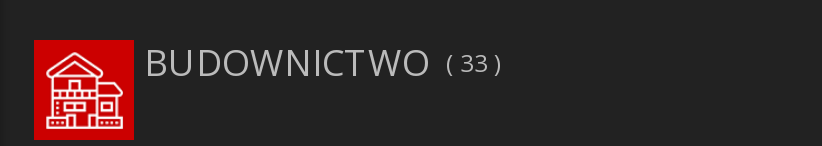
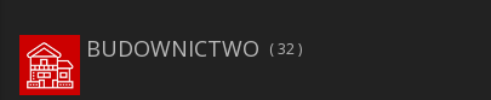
[144,38,494,86] BUDOWNICTWO 33 -> [86,34,298,63] BUDOWNICTWO 32

